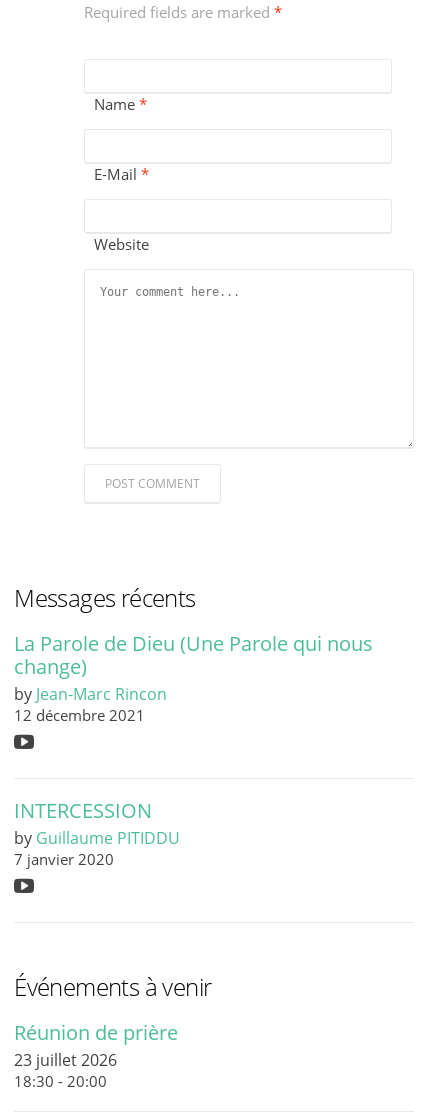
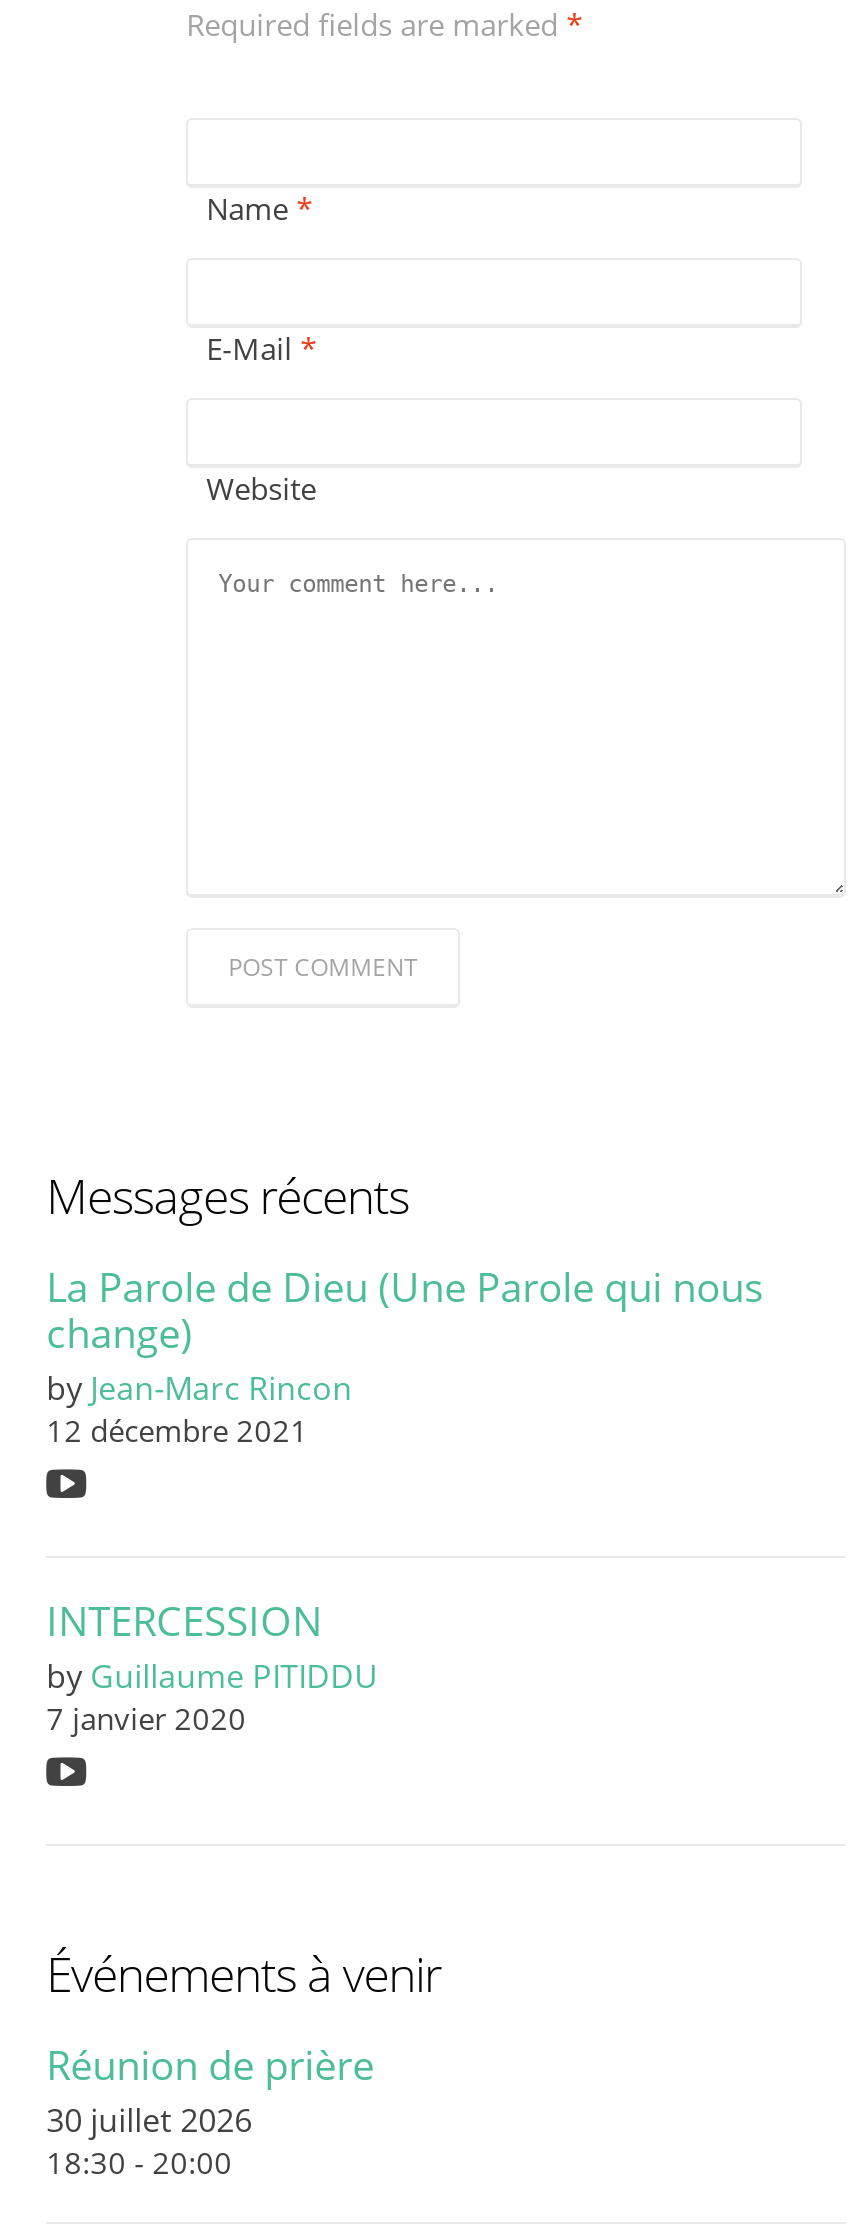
[14,1049,117,1071] 23 juillet 2026 -> [46,2099,252,2143] 30 juillet 2026

